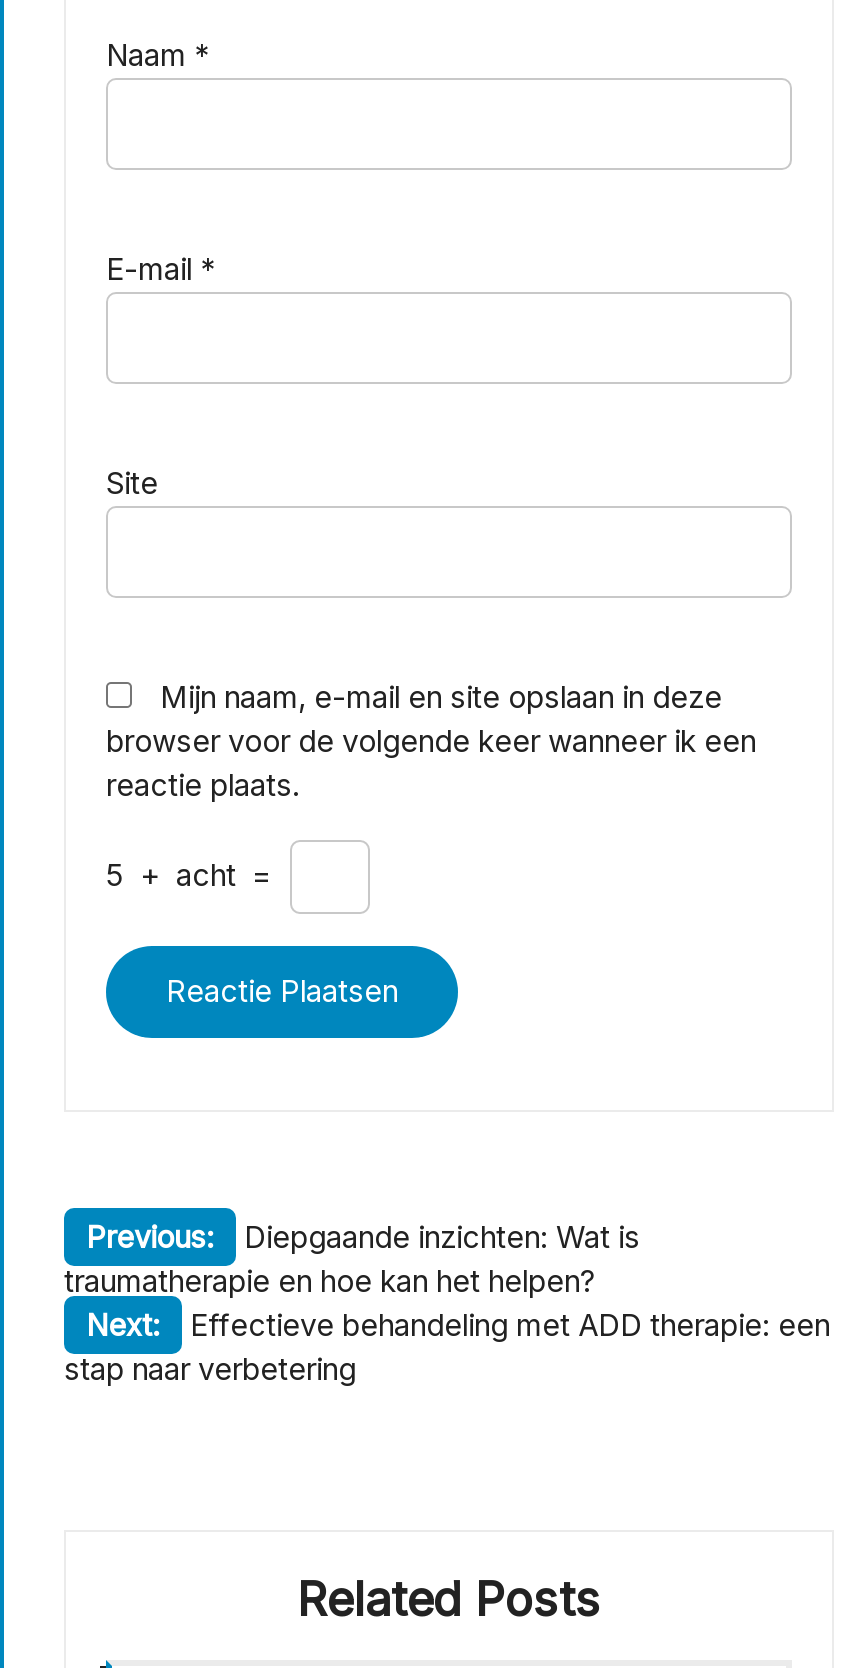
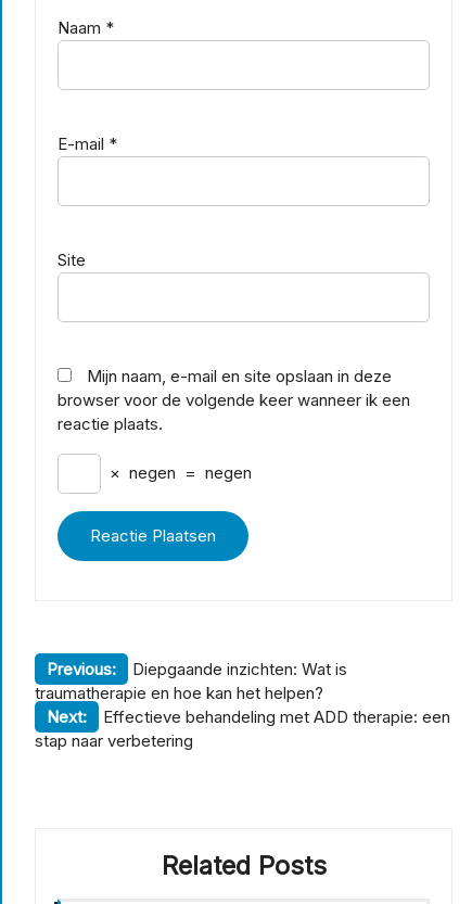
[106,855,282,893] 5 + acht = -> [105,462,252,483] × negen = negen

